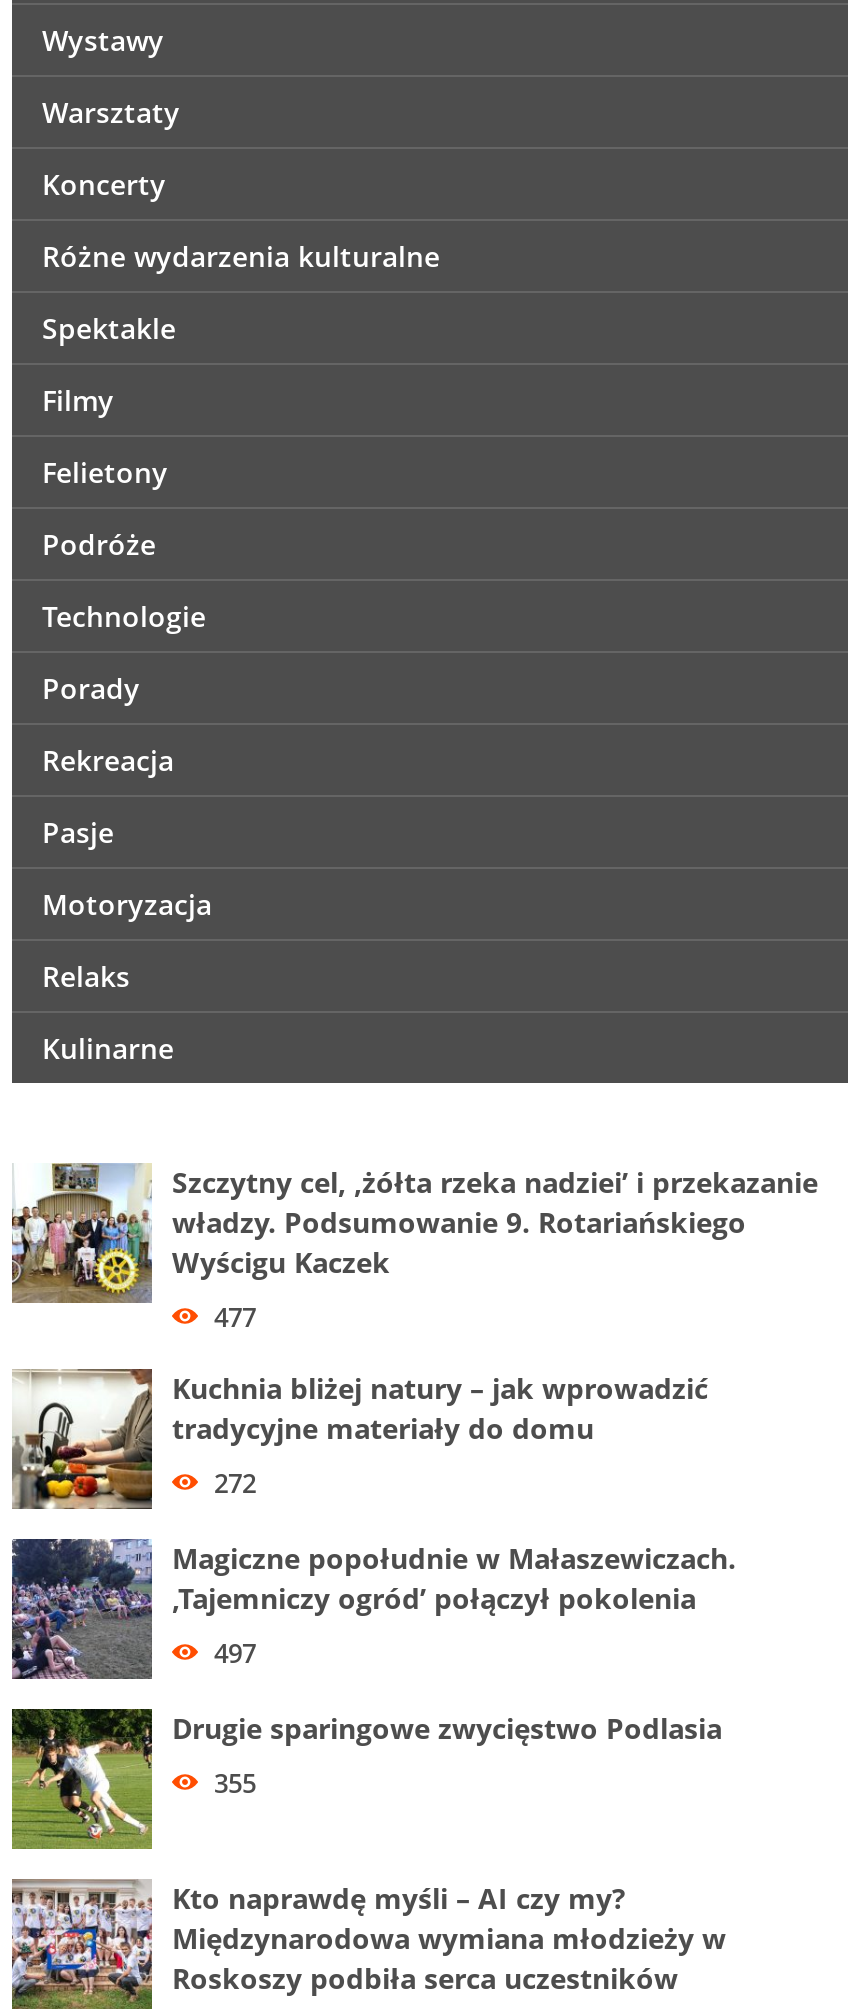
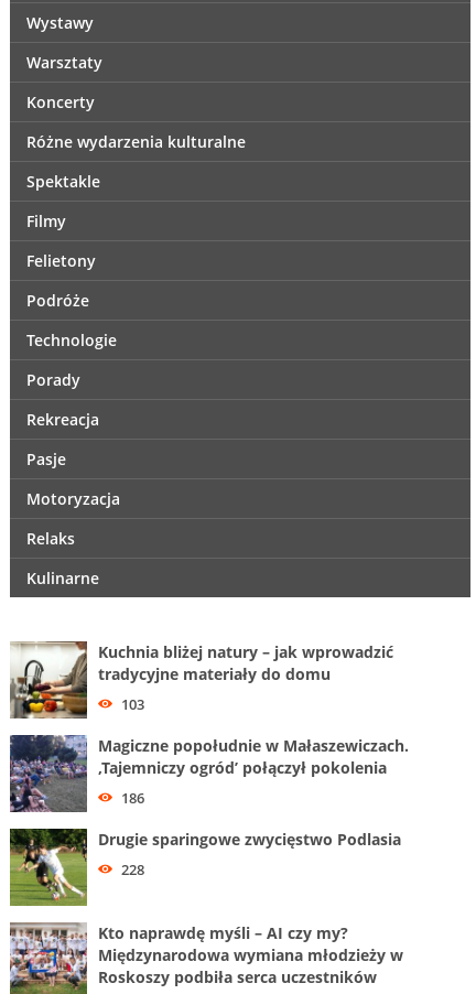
[12,1163,818,1335] [image] | Szczytny cel, ‚żółta rzeka nadziei’ i przekazanie | władzy. Podsumowanie 9. Rotariańskiego | Wyścigu Kaczek | 477 -> none
[208,1465,256,1501] 272 -> [118,694,144,714] 103
[208,1635,256,1671] 497 -> [118,788,144,808] 186
[208,1765,256,1801] 355 -> [118,860,144,879] 228

